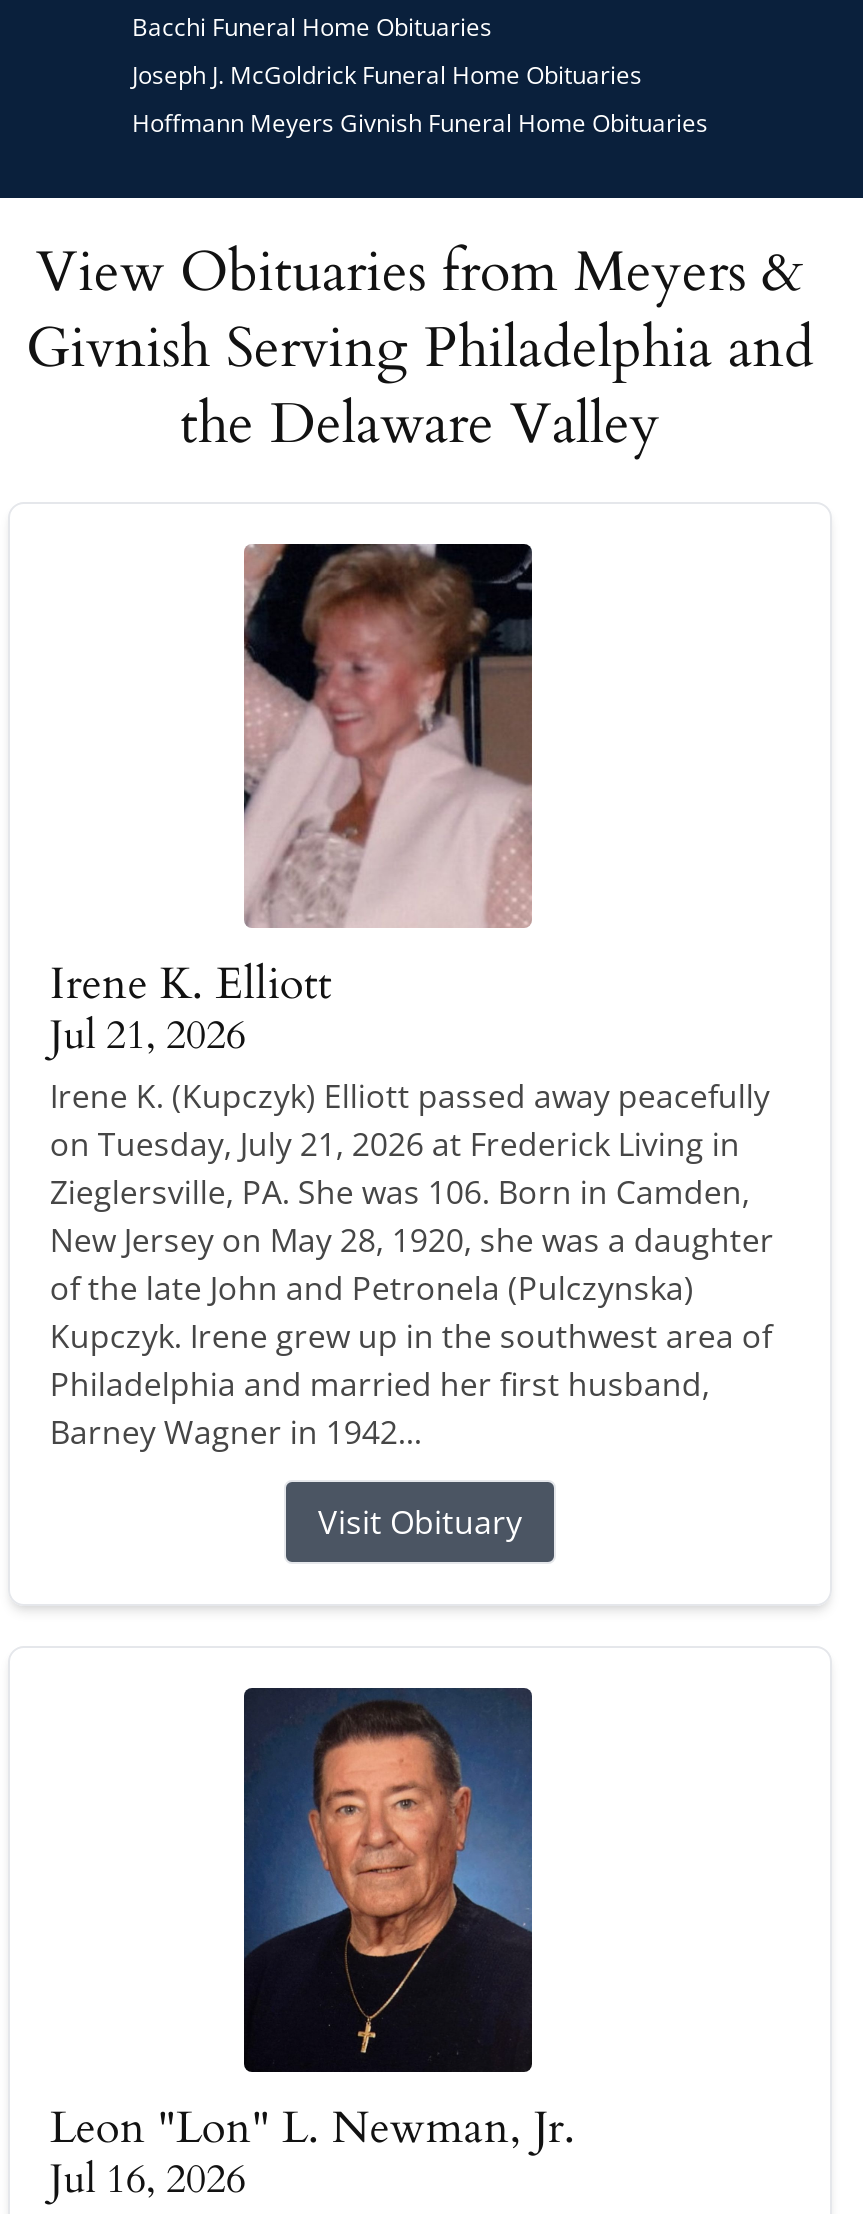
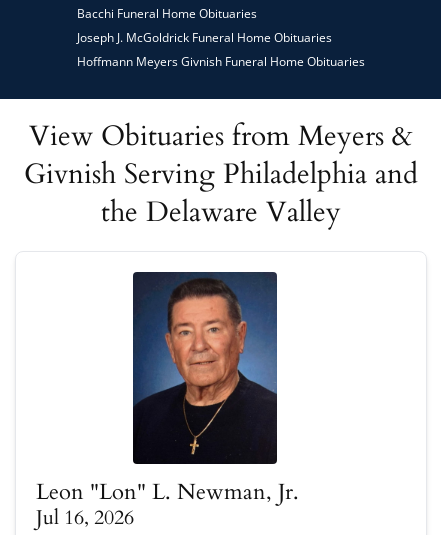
[50,542,774,1543] [image] | Irene K. Elliott | Jul 21, 2026 | Irene K. (Kupczyk) Elliott passed away peacefully | on Tuesday, July 21, 2026 at Frederick Living in | Zieglersville, PA. She was 106. Born in Camden, | New Jersey on May 28, 1920, she was a daughter | of the late John and Petronela (Pulczynska) | Kupczyk. Irene grew up in the southwest area of | Philadelphia and married her first husband, | Barney Wagner in 1942... | Visit Obituary -> none

